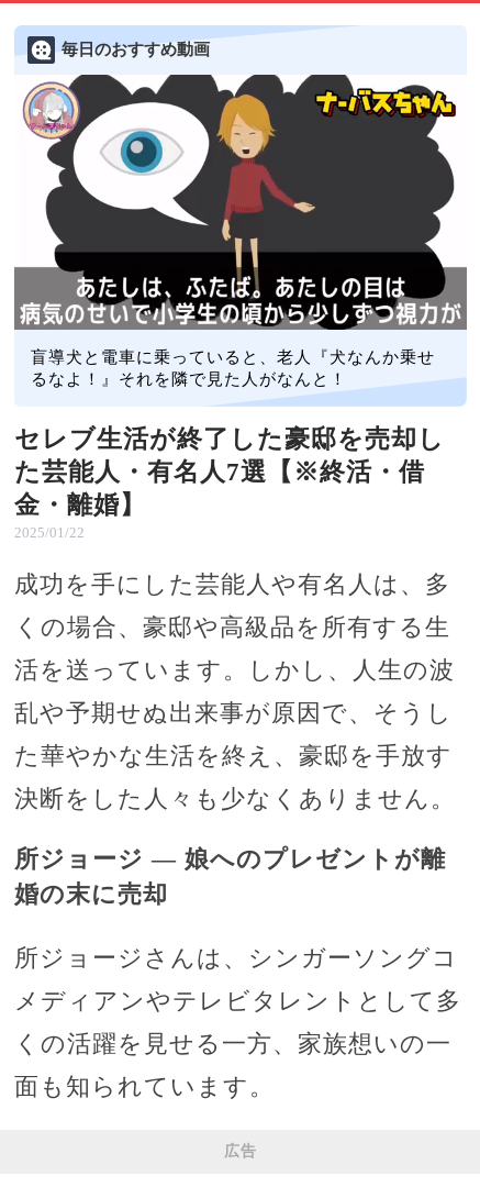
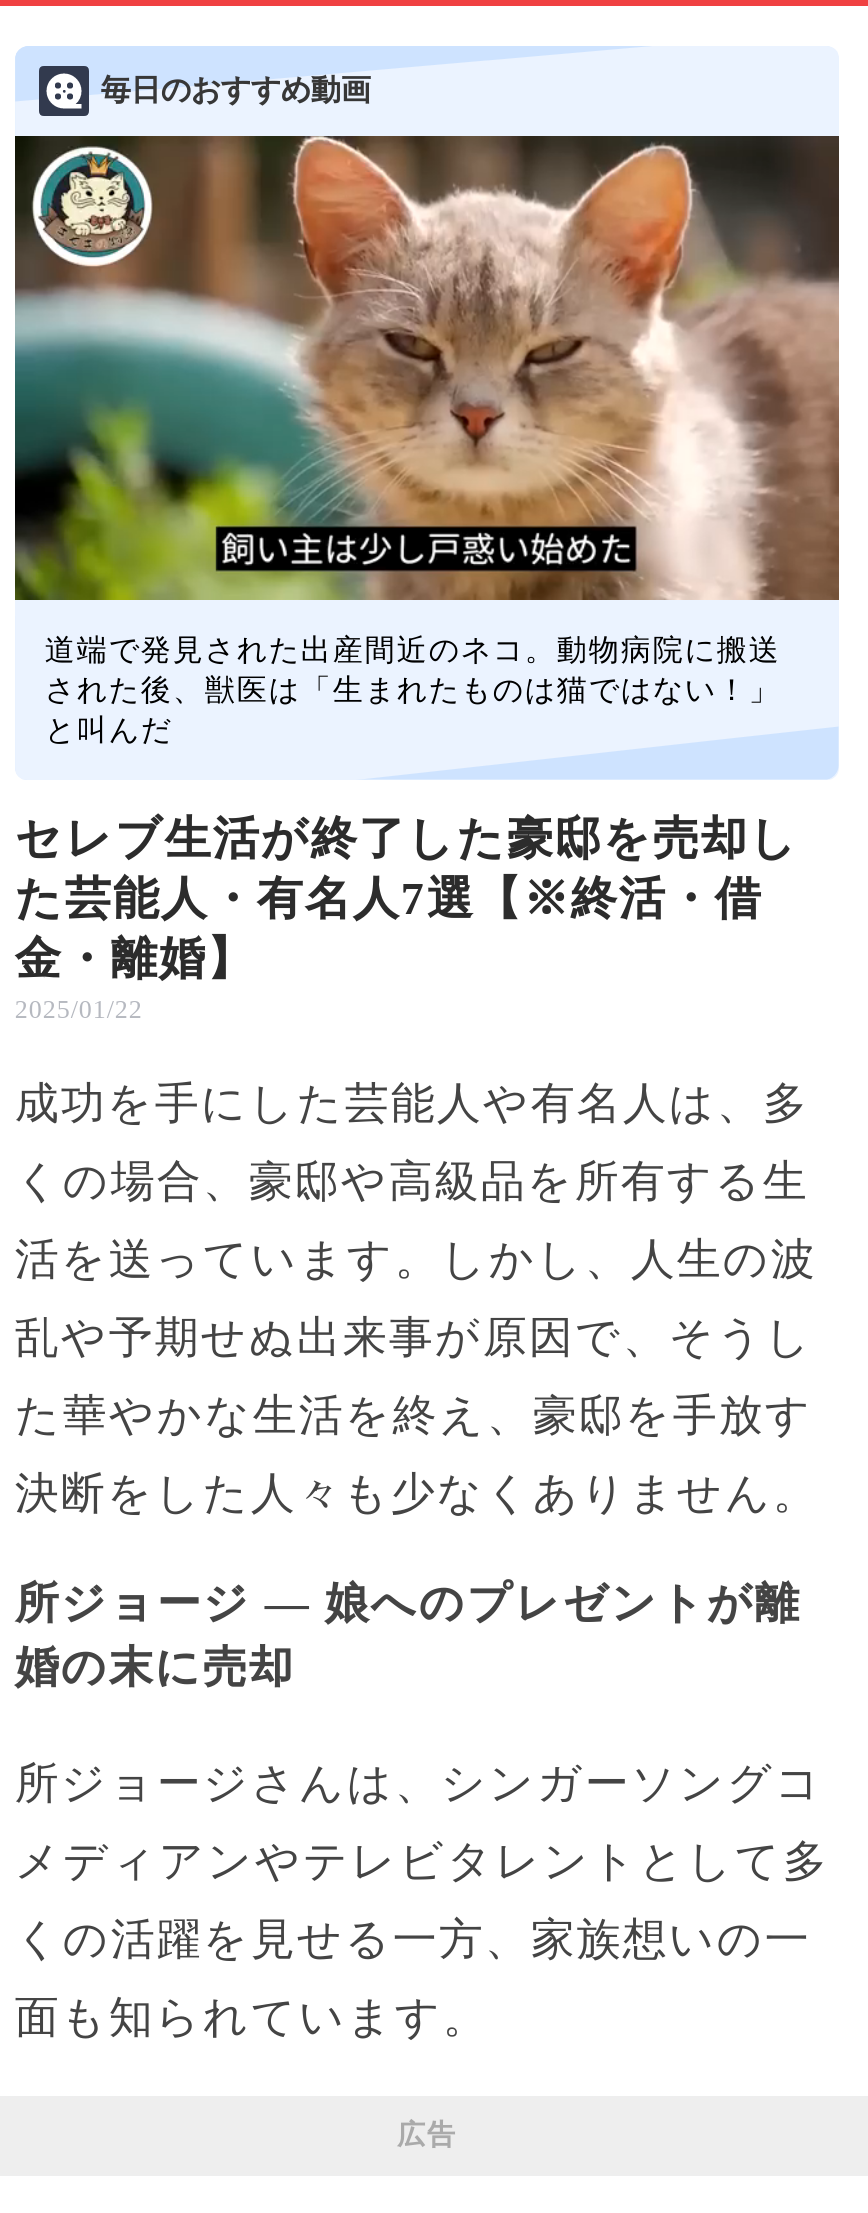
[14,74,467,388] [image] | 盲導犬と電車に乗っていると、老人『犬なんか乗せ | るなよ！』それを隣で見た人がなんと！ -> [13,134,841,746] [image] | 道端で発見された出産間近のネコ。動物病院に搬送 | された後、獣医は「生まれたものは猫ではない！」 | と叫んだ

